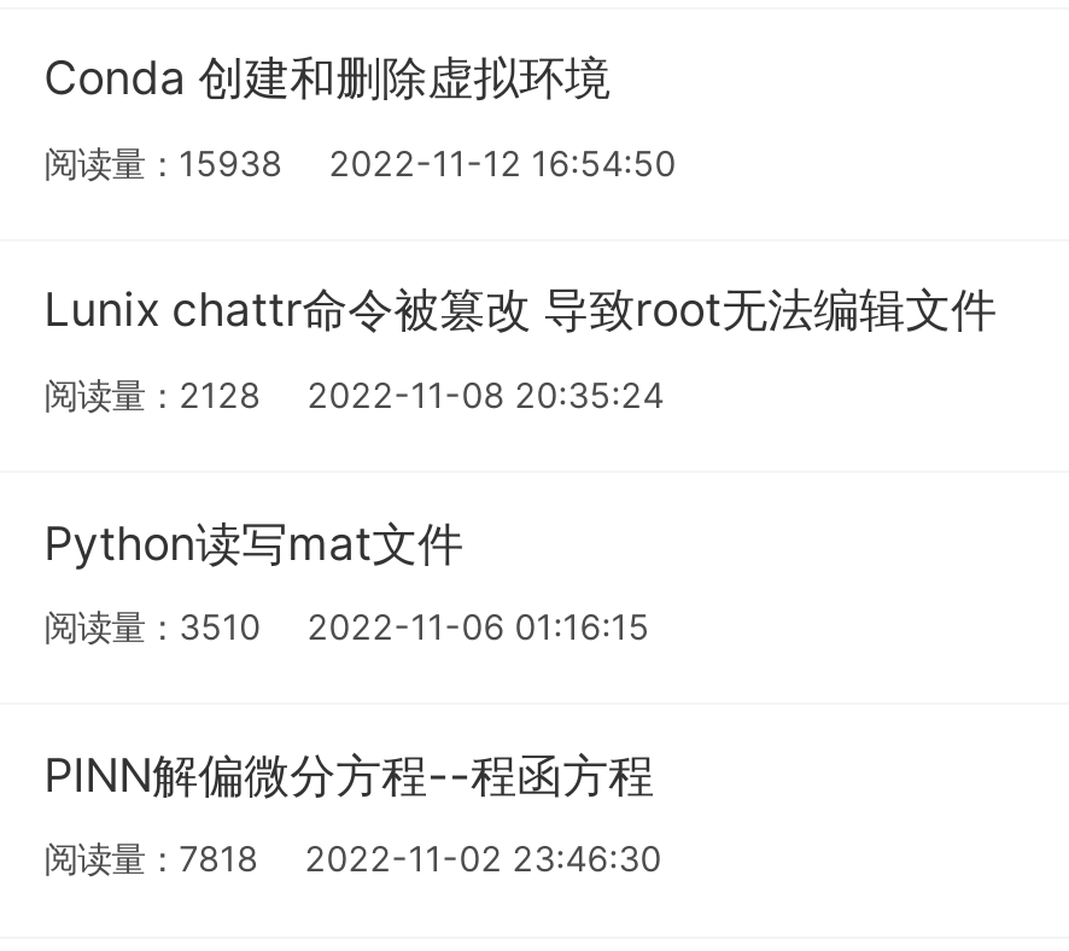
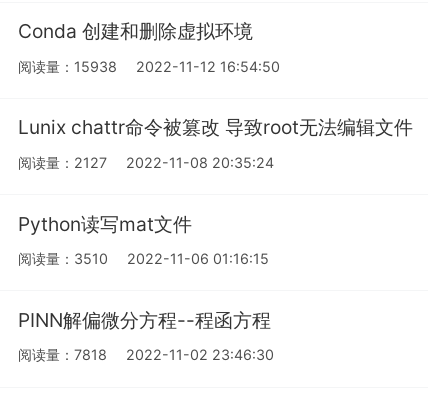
[44,374,664,415] 阅读量：2128 2022-11-08 20:35:24 -> [18,154,274,171] 阅读量：2127 2022-11-08 20:35:24

